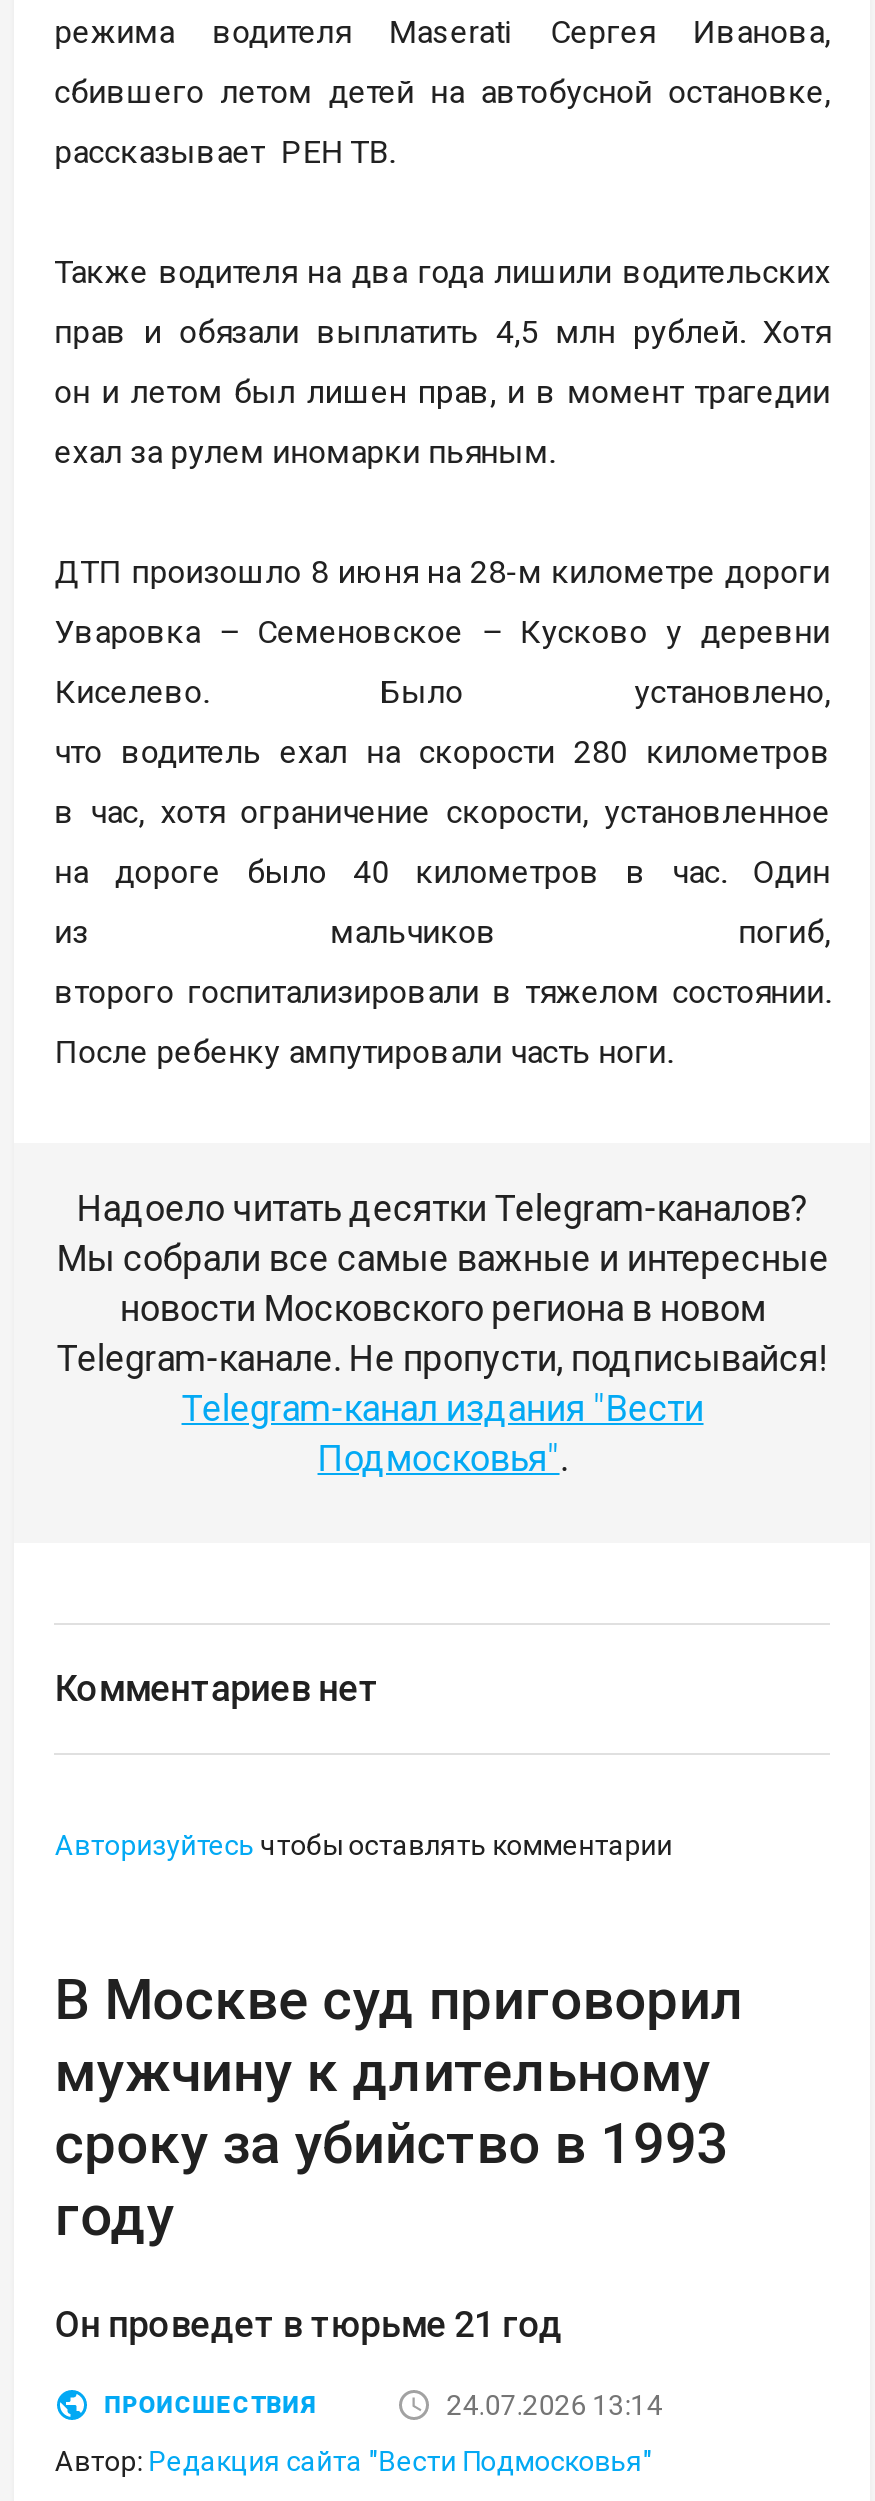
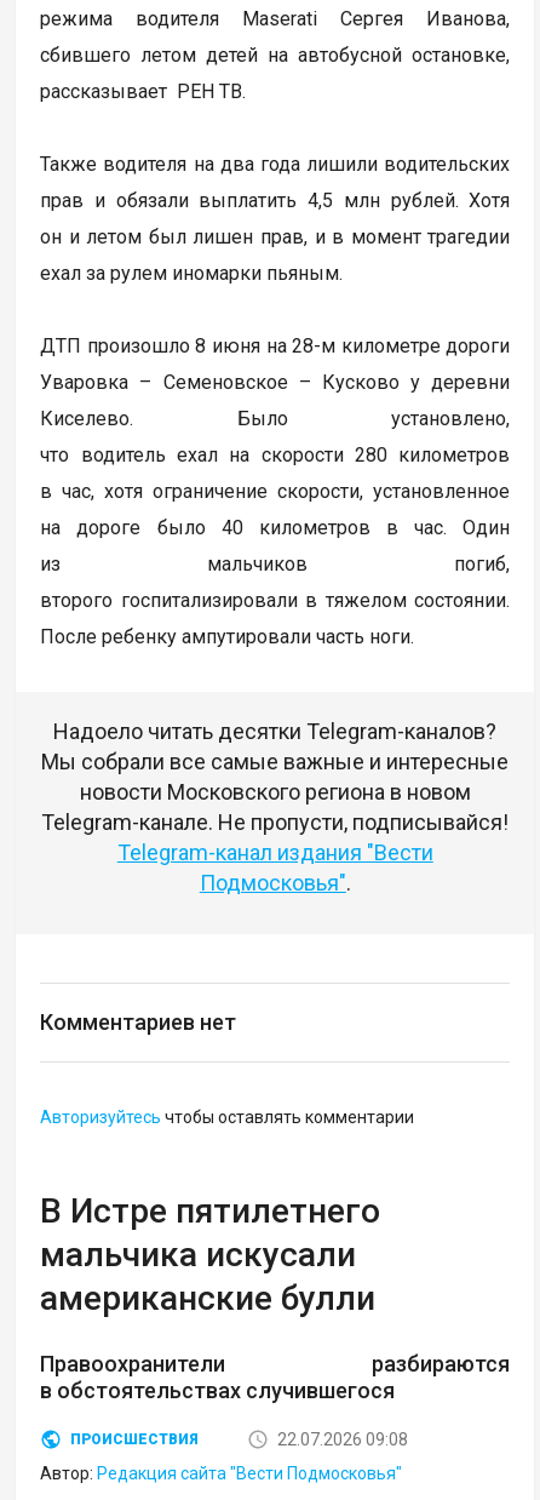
[55,1966,745,2248] В Москве суд приговорил | мужчину к длительному | сроку за убийство в 1993 | году -> [40,1191,381,1318] В Истре пятилетнего | мальчика искусали | американские булли
[55,2302,563,2344] Он проведет в тюрьме 21 год -> [40,1351,510,1403] Правоохранители разбираются | в обстоятельствах случившегося
[447,2388,663,2420] 24.07.2026 13:14 -> [278,1430,408,1449] 22.07.2026 09:08

